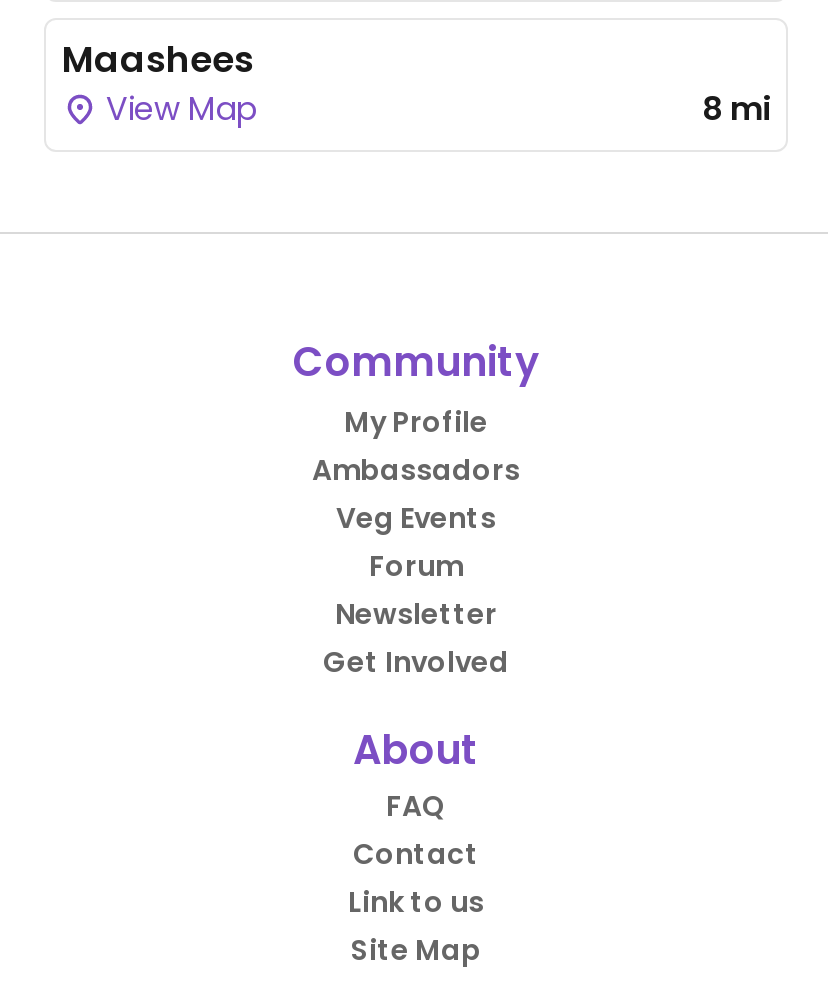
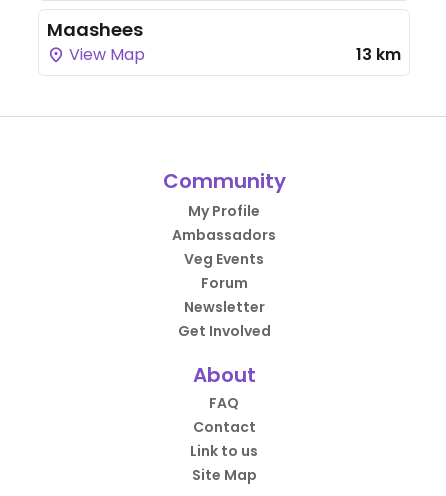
[702,86,770,132] 8 mi -> [356,43,401,66] 13 km

